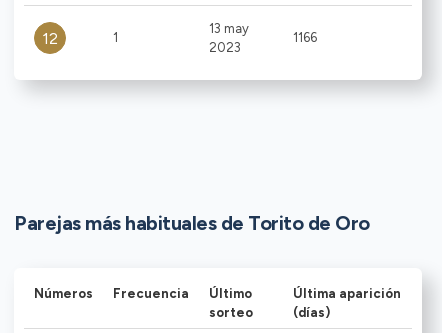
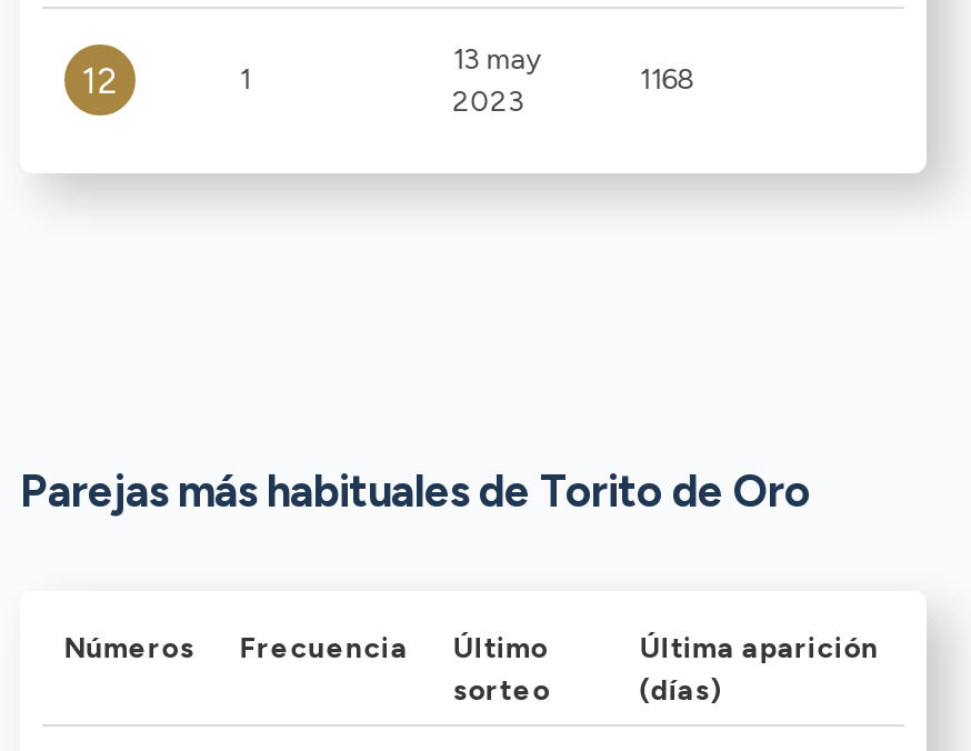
[293,29,317,44] 1166 -> [639,61,695,94] 1168

